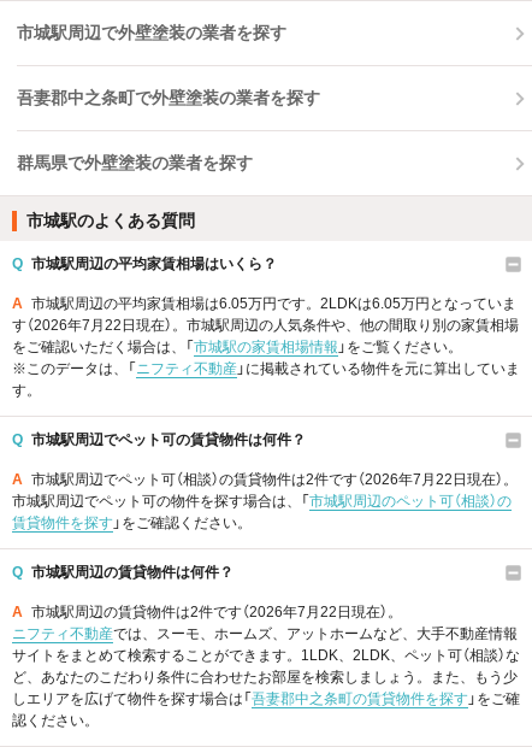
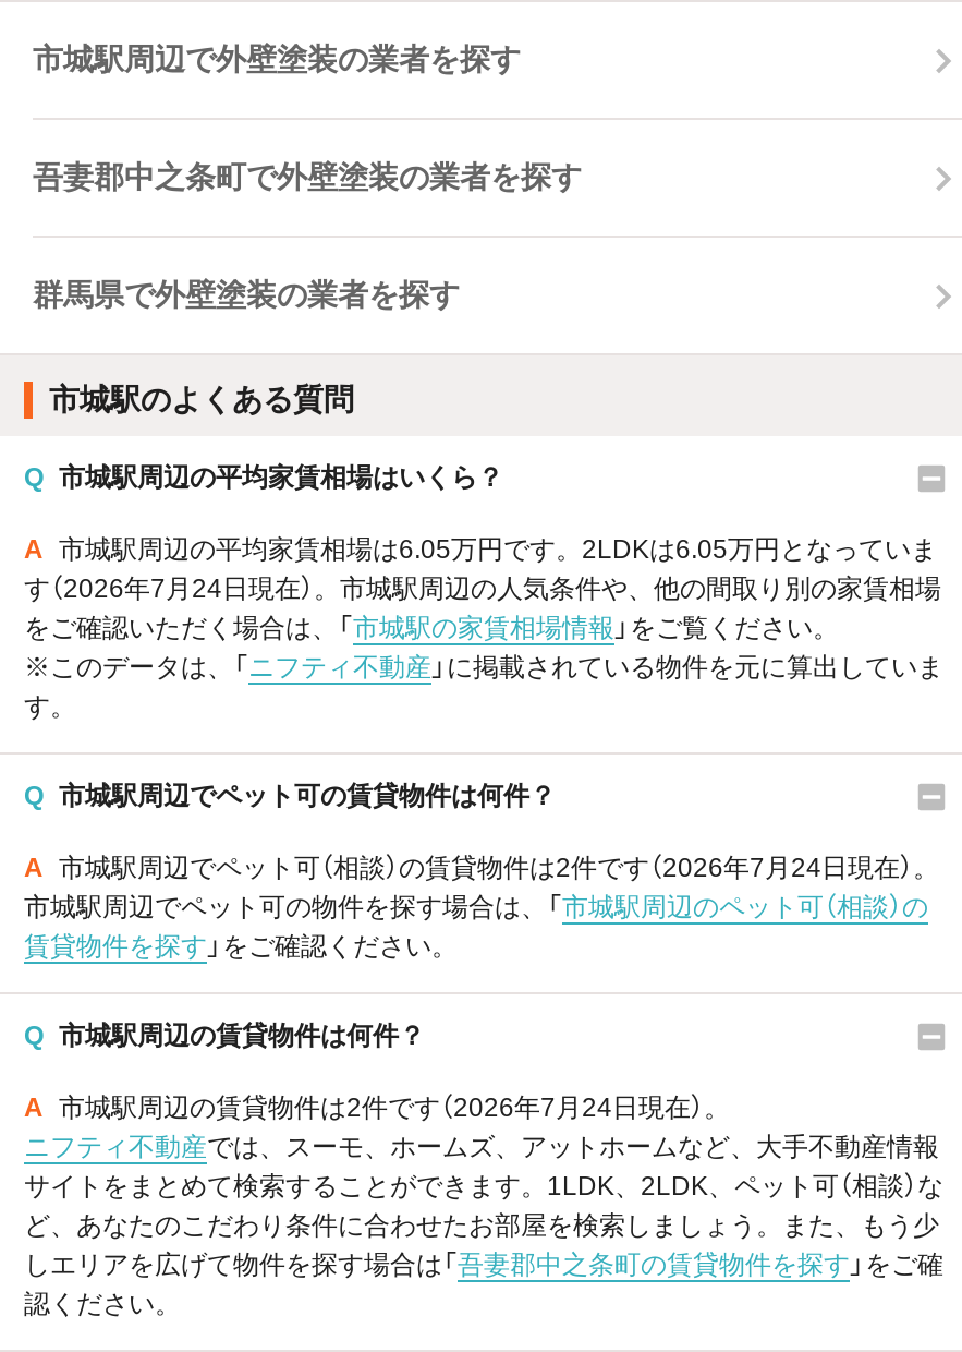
[12,317,519,334] す（2026年7月22日現在）。市城駅周辺の人気条件や、他の間取り別の家賃相場 -> [24,574,941,605] す（2026年7月24日現在）。市城駅周辺の人気条件や、他の間取り別の家賃相場
[12,472,518,488] A 市城駅周辺でペット可（相談）の賃貸物件は2件です（2026年7月22日現在）。 -> [24,854,939,884] A 市城駅周辺でペット可（相談）の賃貸物件は2件です（2026年7月24日現在）。
[12,604,402,621] A 市城駅周辺の賃貸物件は2件です（2026年7月22日現在）。 -> [24,1093,730,1124] A 市城駅周辺の賃貸物件は2件です（2026年7月24日現在）。

